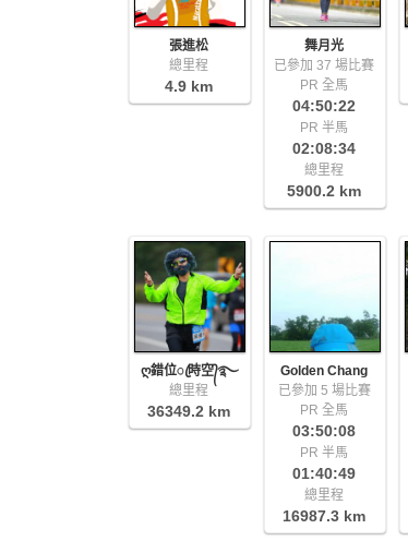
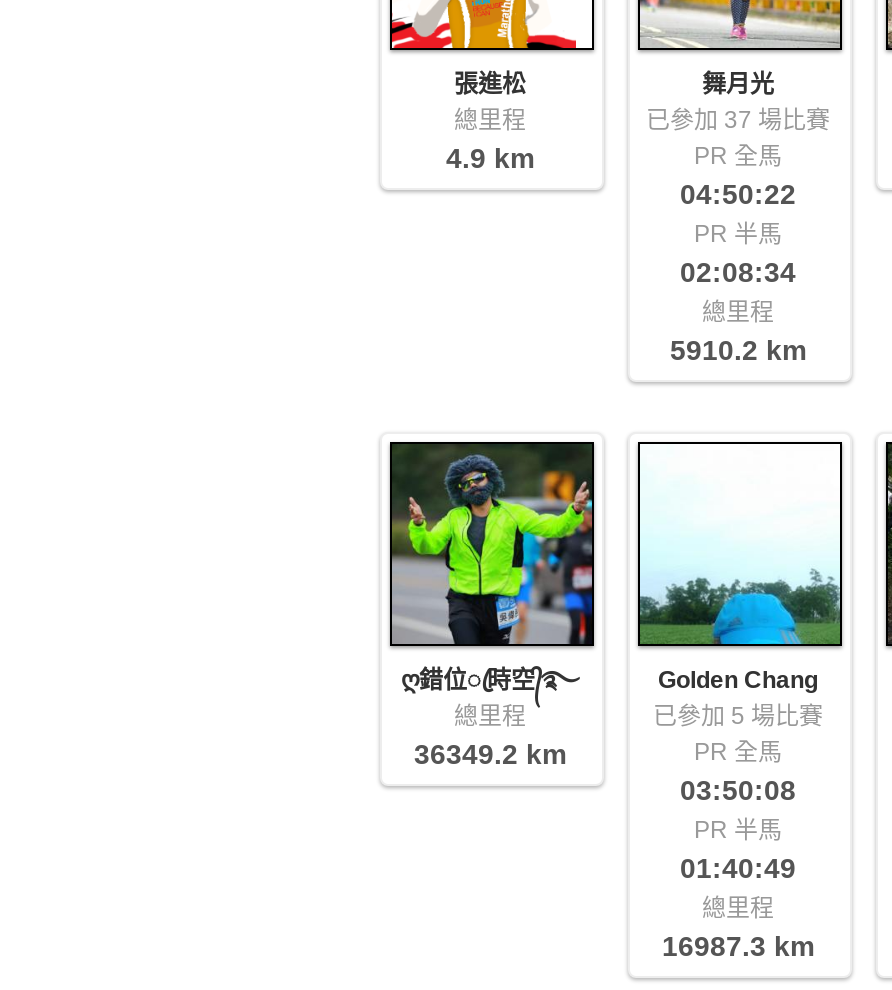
[287,182,361,200] 5900.2 km -> [670,334,806,366] 5910.2 km

